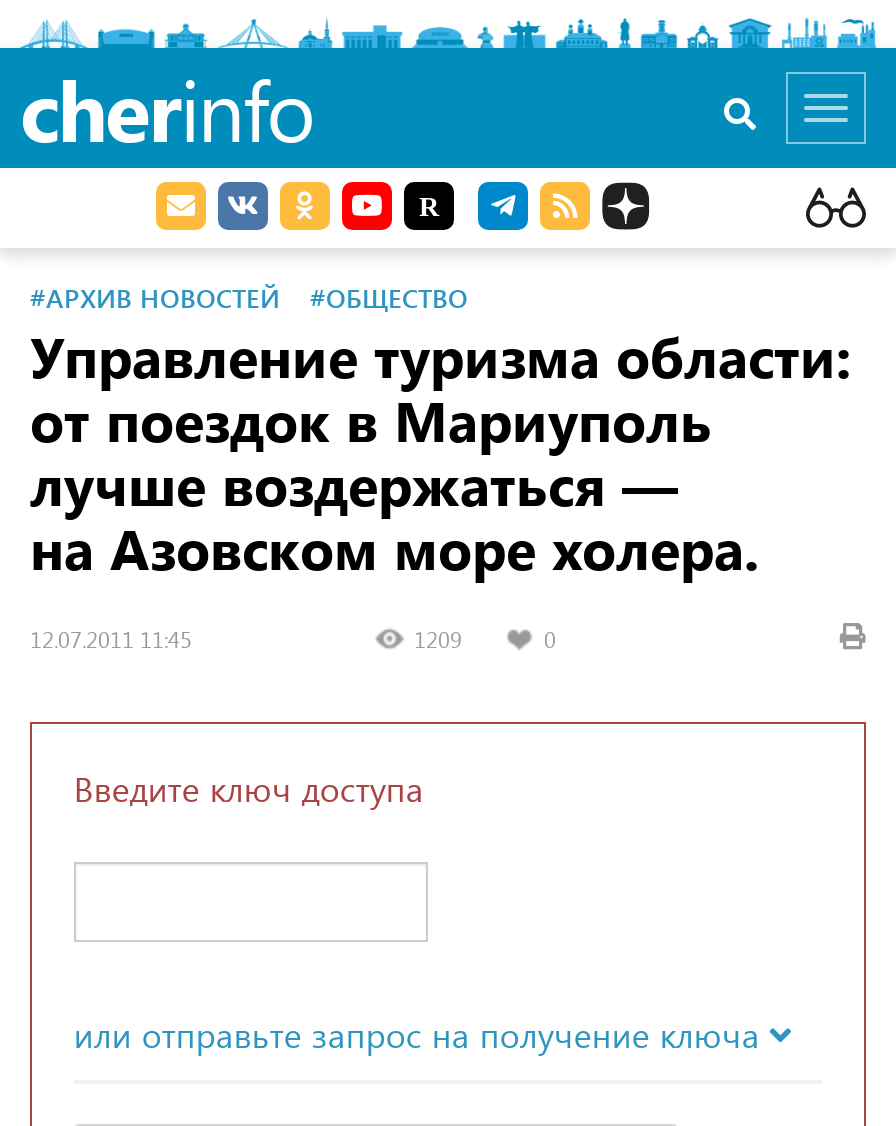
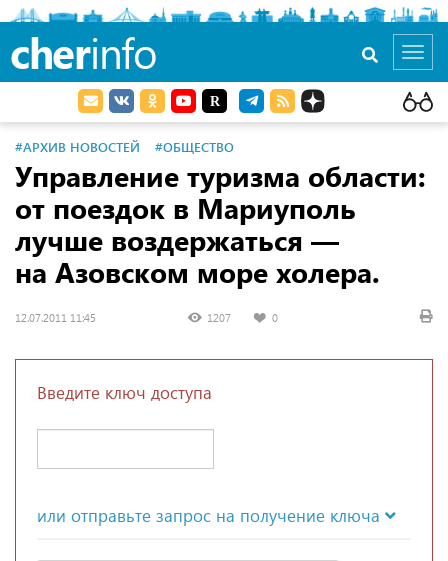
[408,626,462,652] 1209 -> [204,311,231,324] 1207

